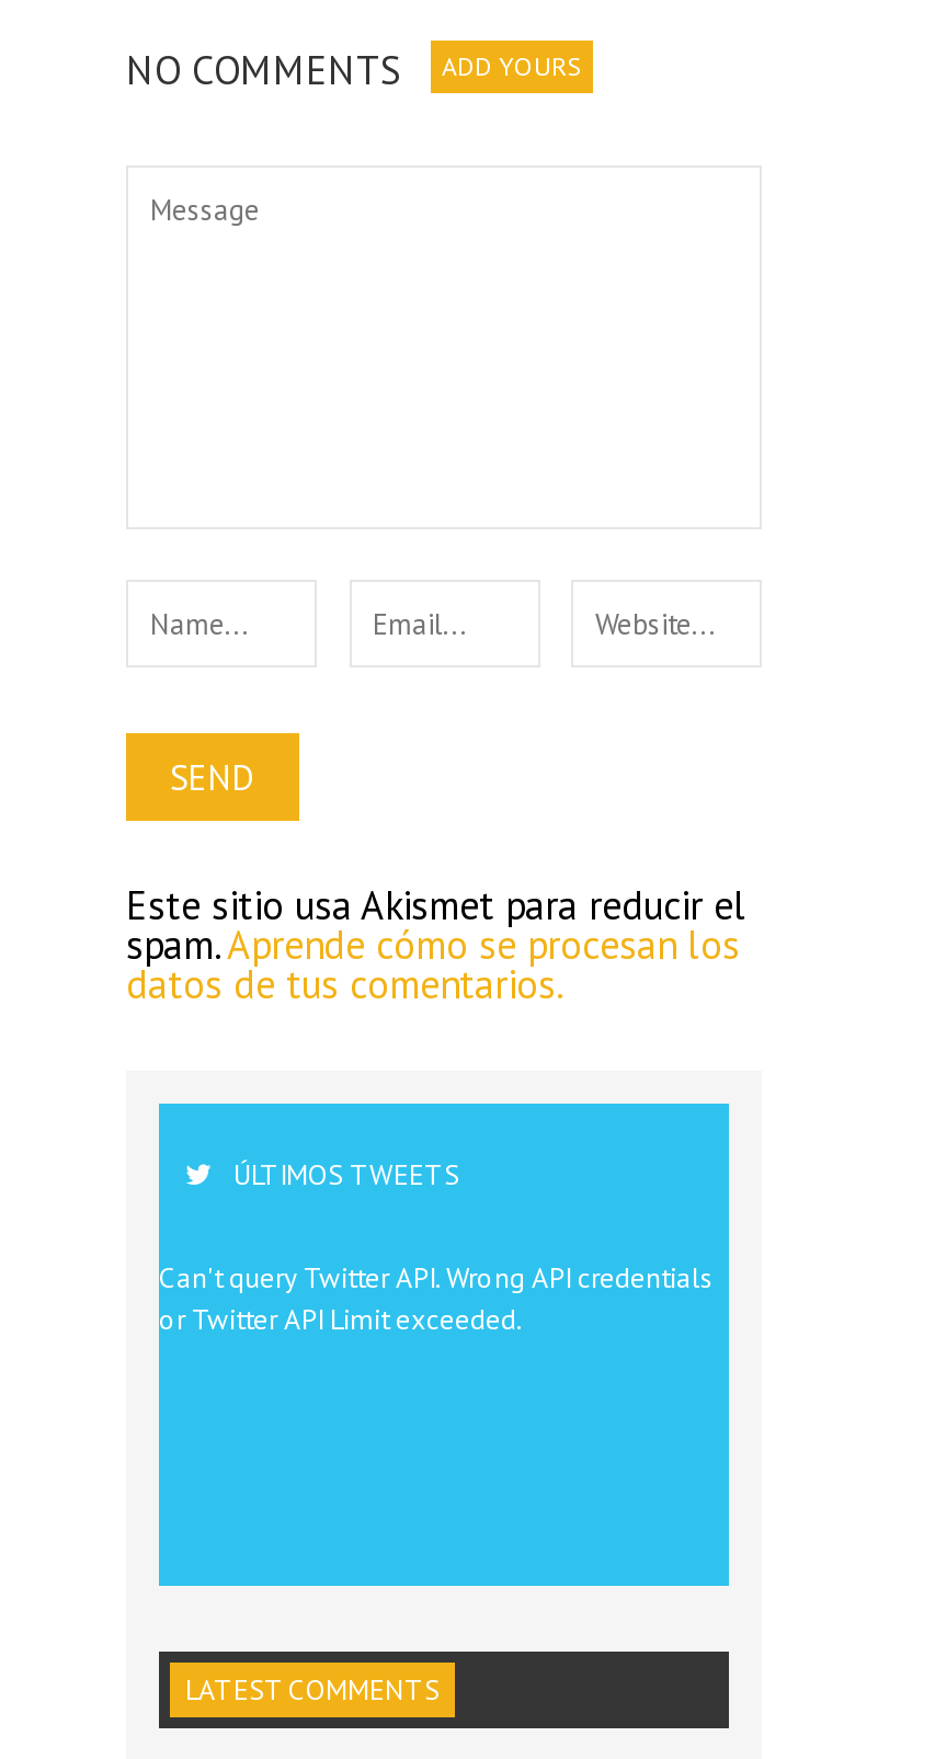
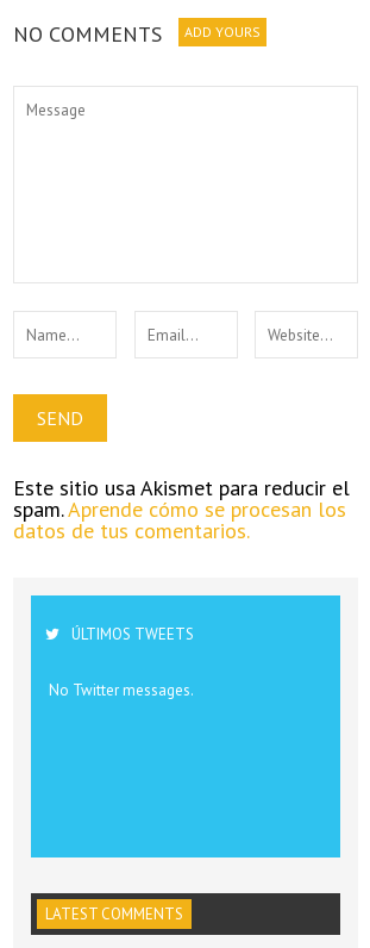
[159,1259,714,1338] Can't query Twitter API. Wrong API credentials | or Twitter API Limit exceeded. -> [49,680,194,700] No Twitter messages.

